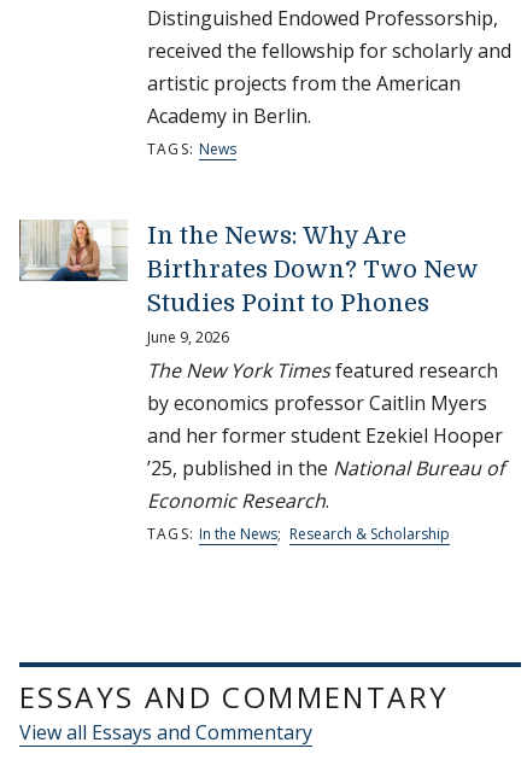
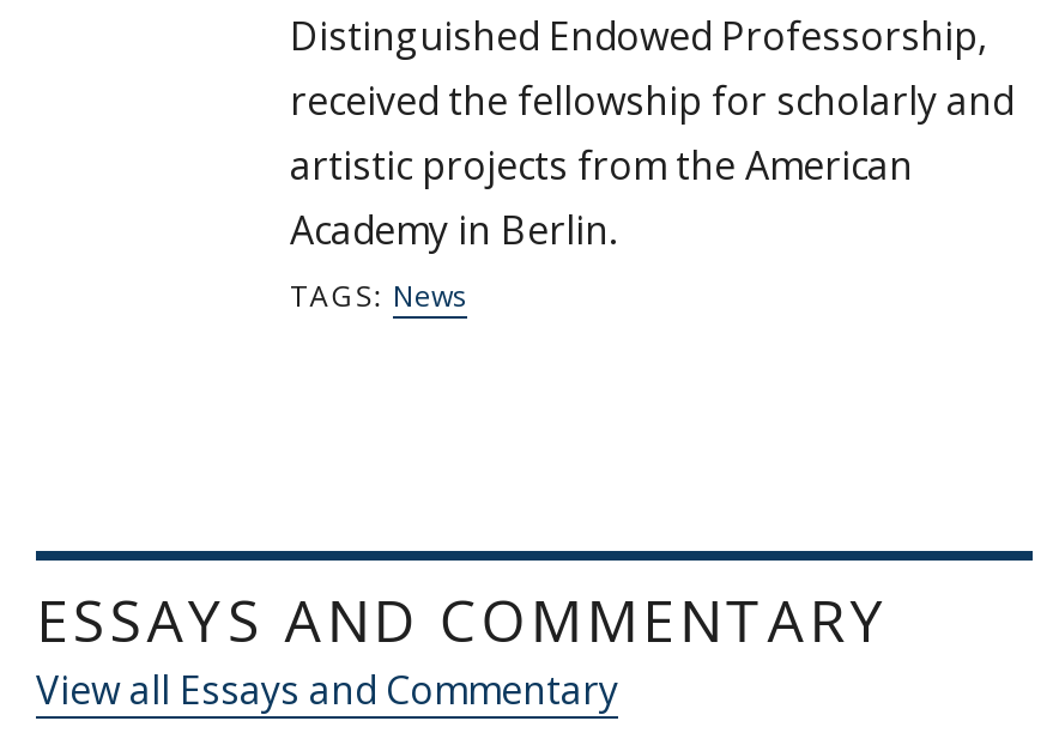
[18,218,504,544] [image] | In the News: Why Are | Birthrates Down? Two New | Studies Point to Phones | June 9, 2026 | The New York Times featured research | by economics professor Caitlin Myers | and her former student Ezekiel Hooper | ’25, published in the National Bureau of | Economic Research. | TAGS: In the News; Research & Scholarship -> none

